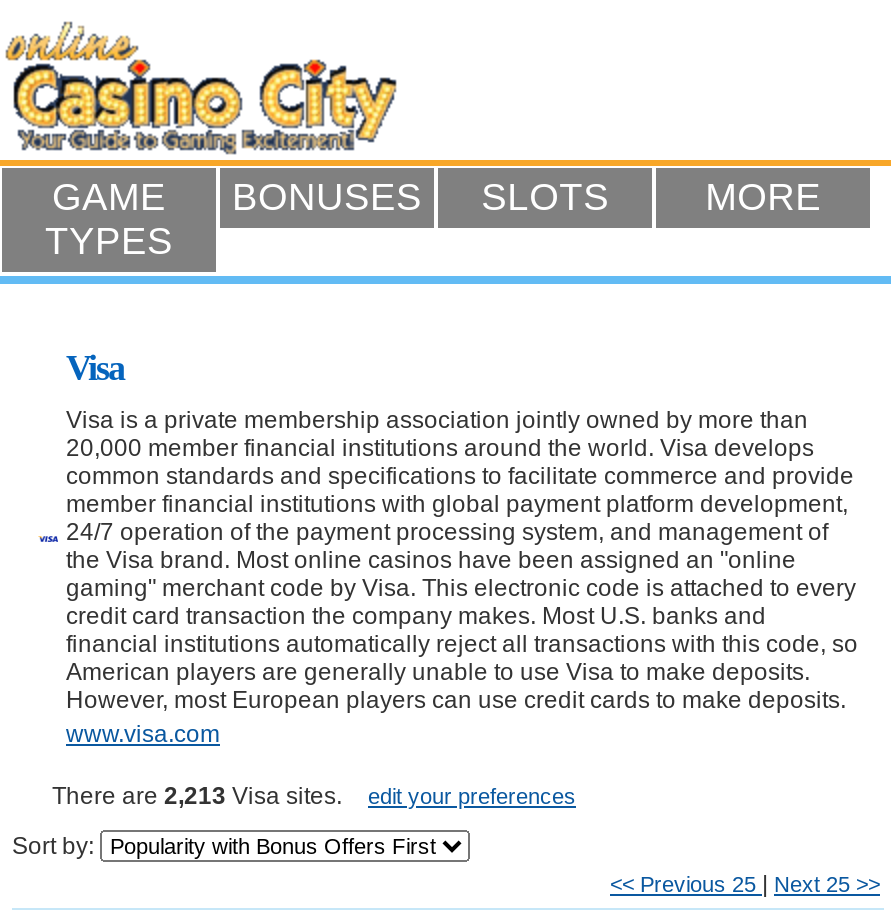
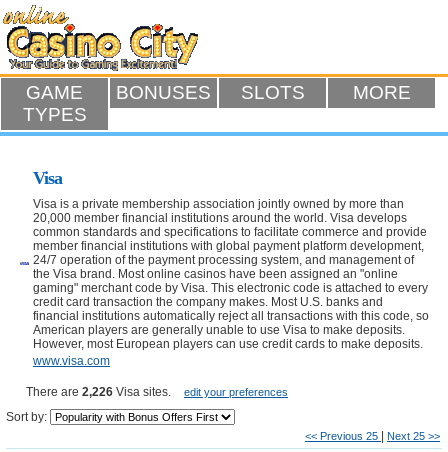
[52,782,348,810] There are 2,213 Visa sites. -> [26,385,174,399] There are 2,226 Visa sites.

